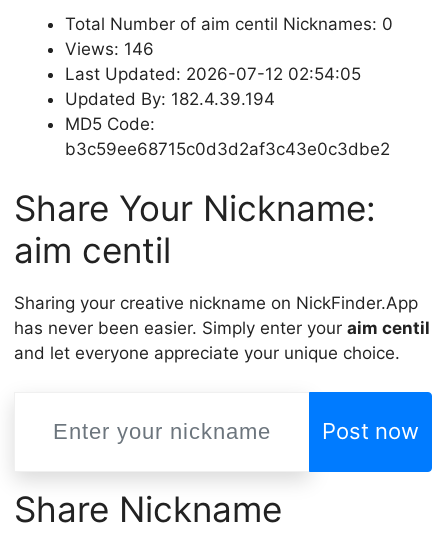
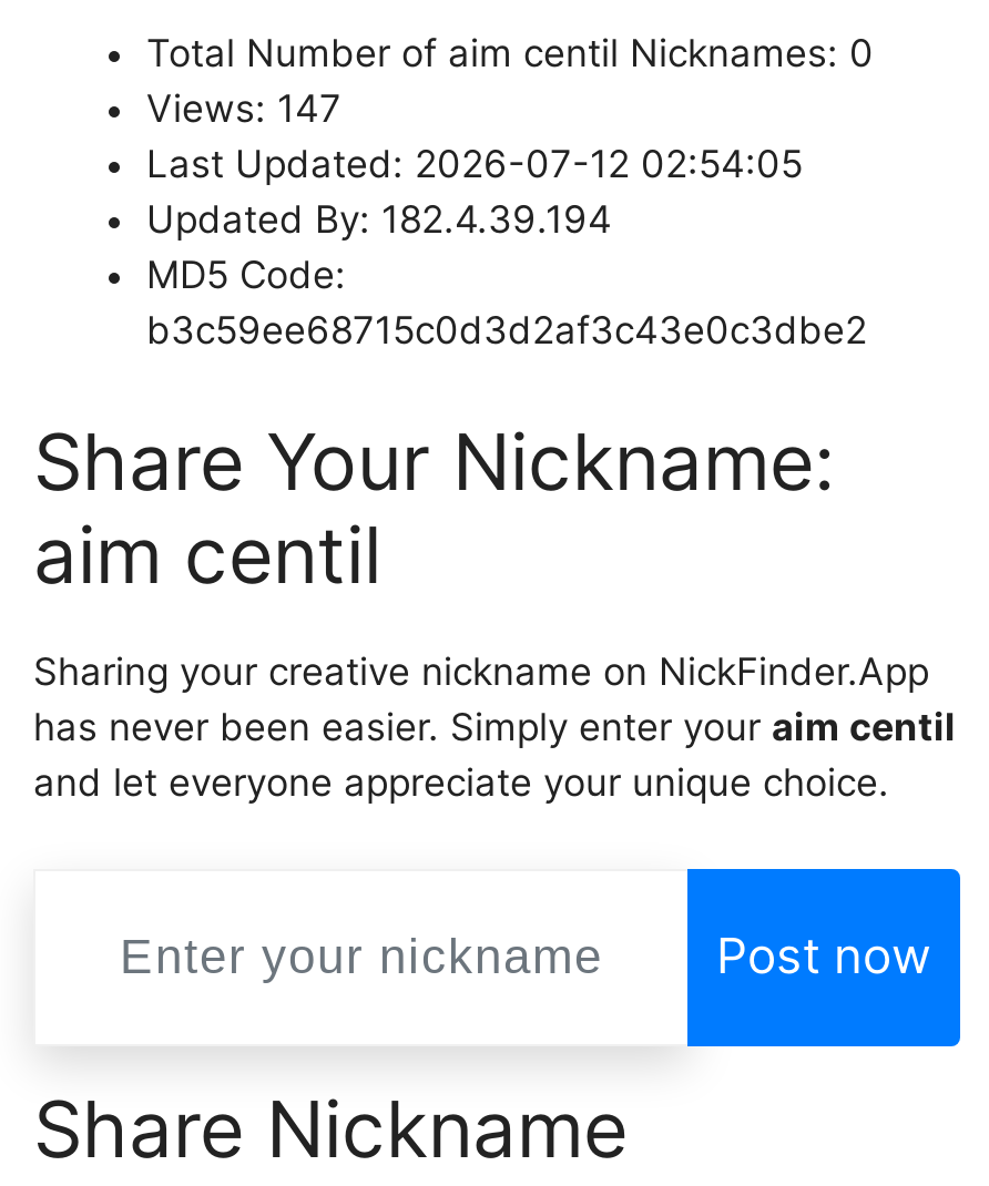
[65,38,154,58] Views: 146 -> [146,85,341,130] Views: 147

